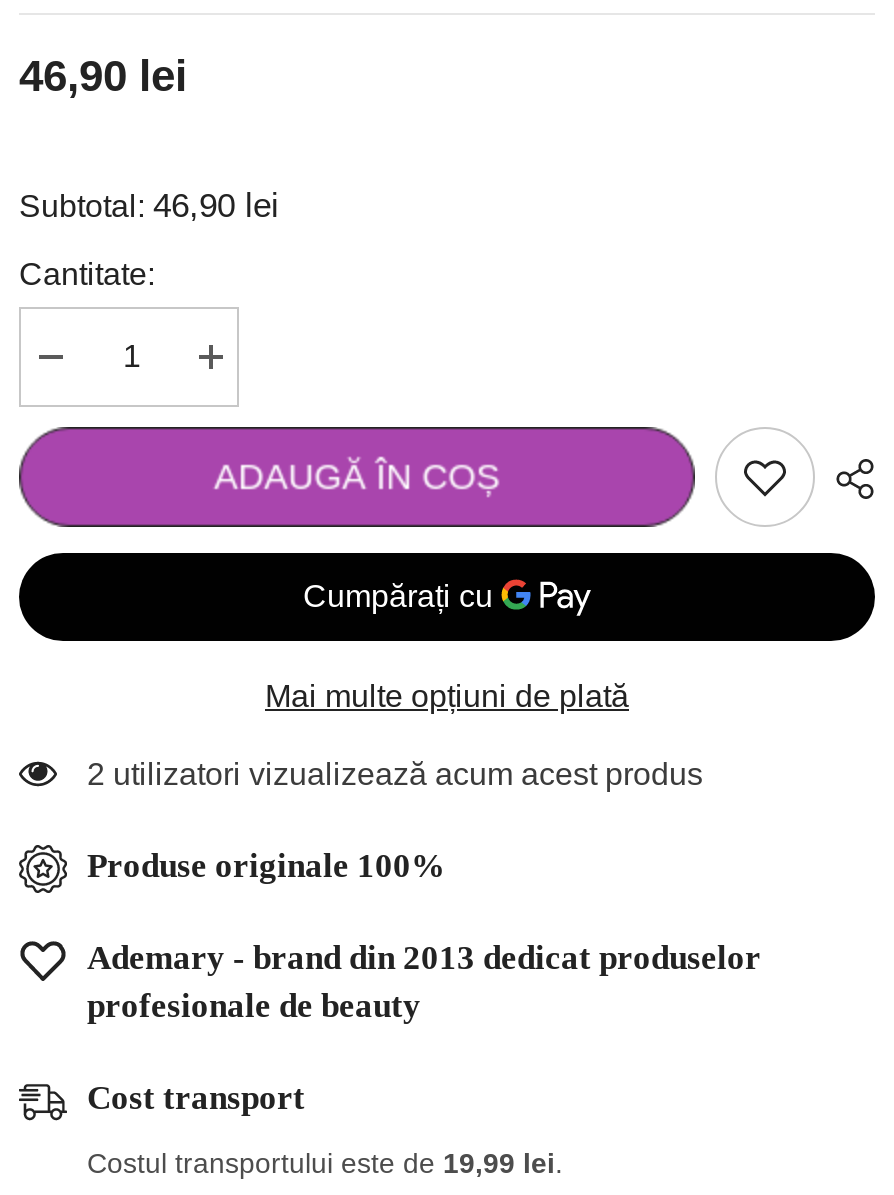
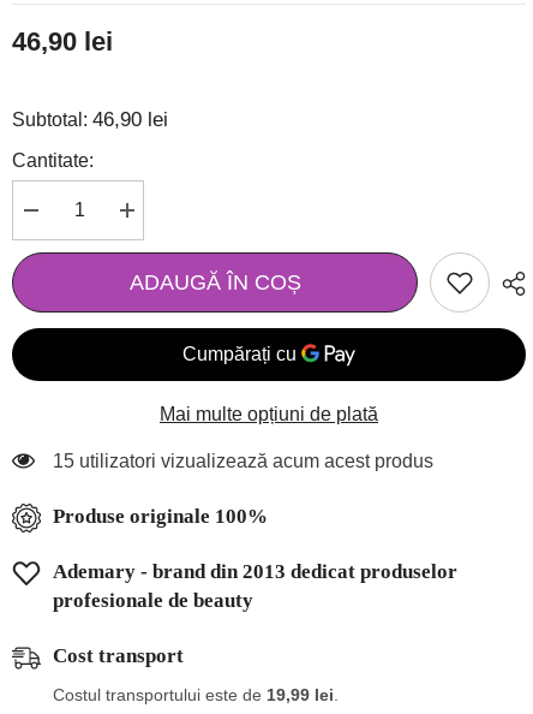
[87,758,703,792] 2 utilizatori vizualizează acum acest produs -> [53,451,433,472] 15 utilizatori vizualizează acum acest produs

